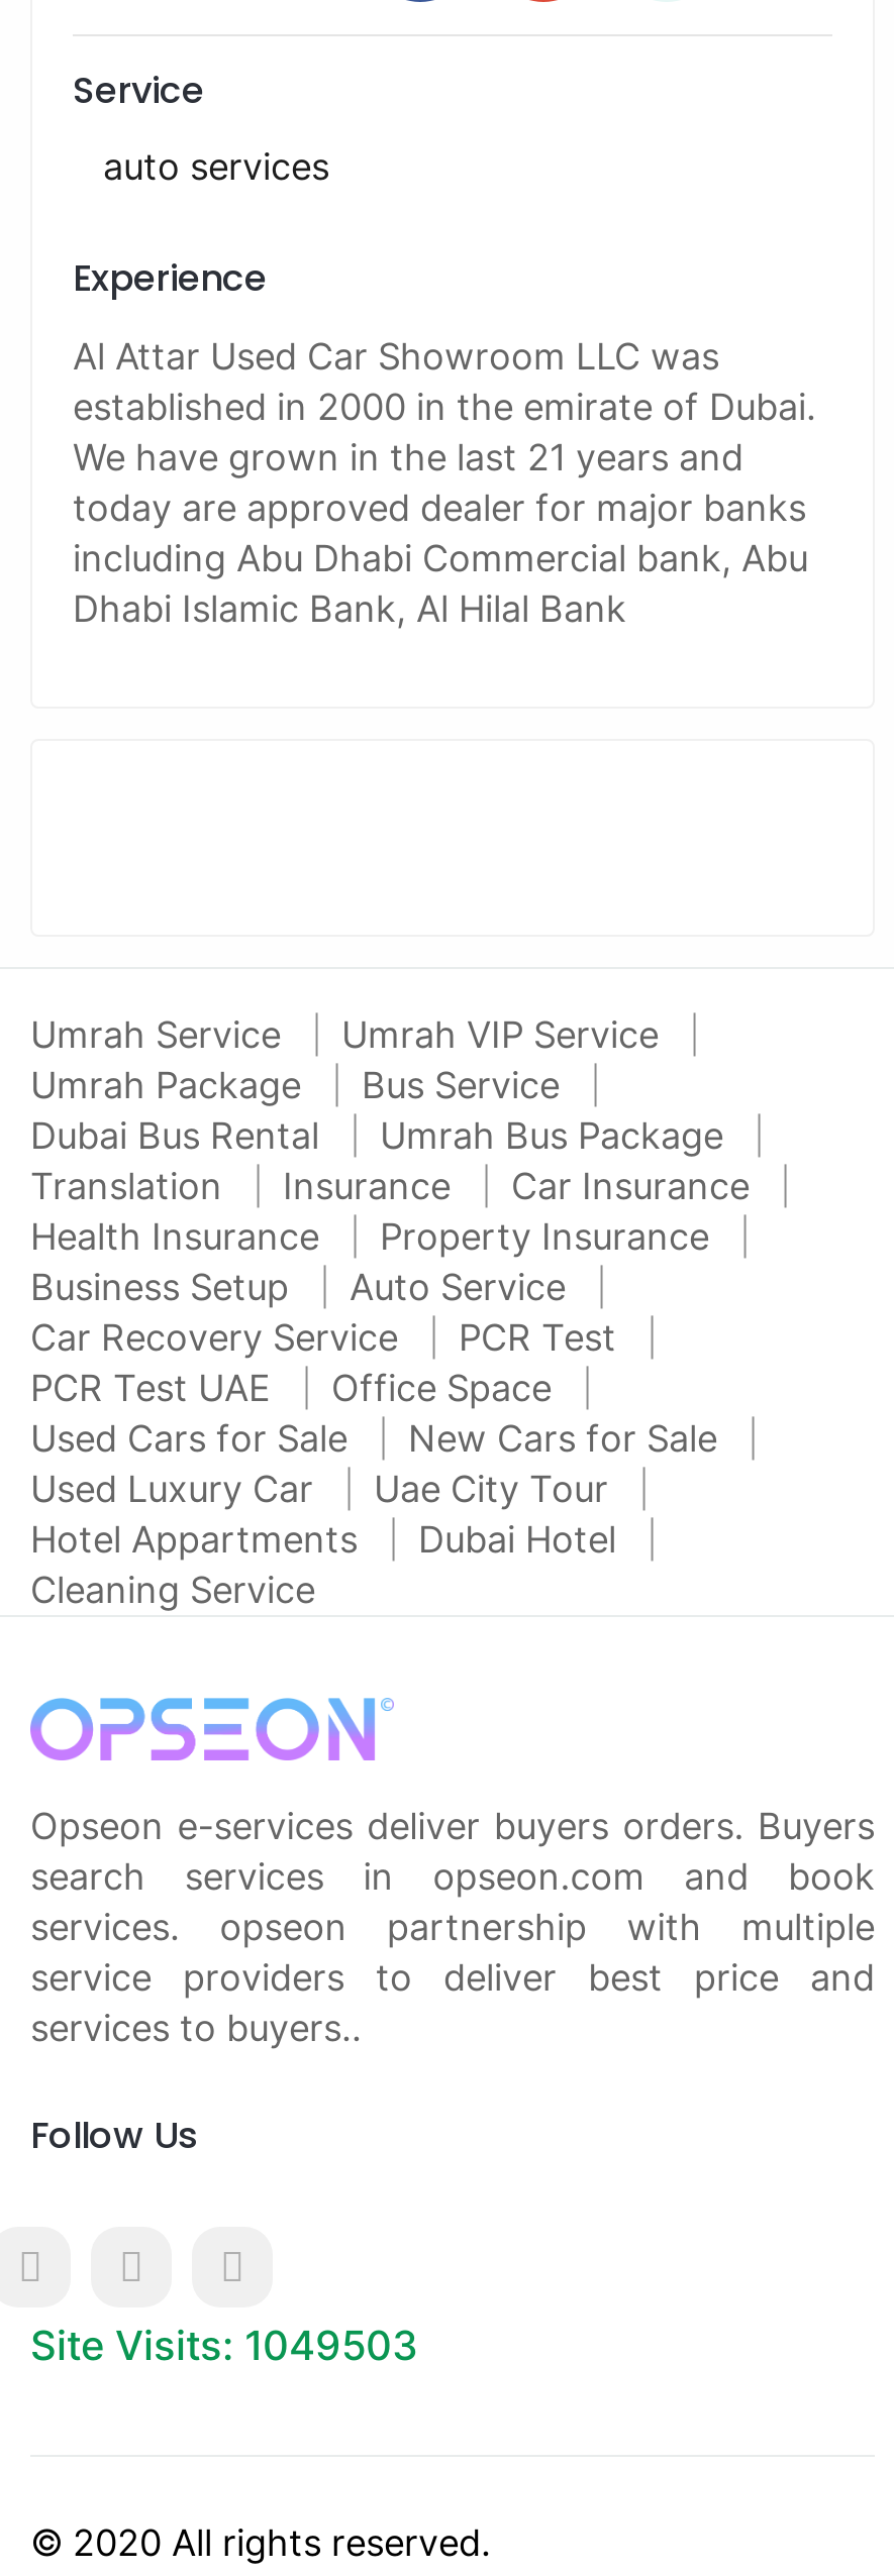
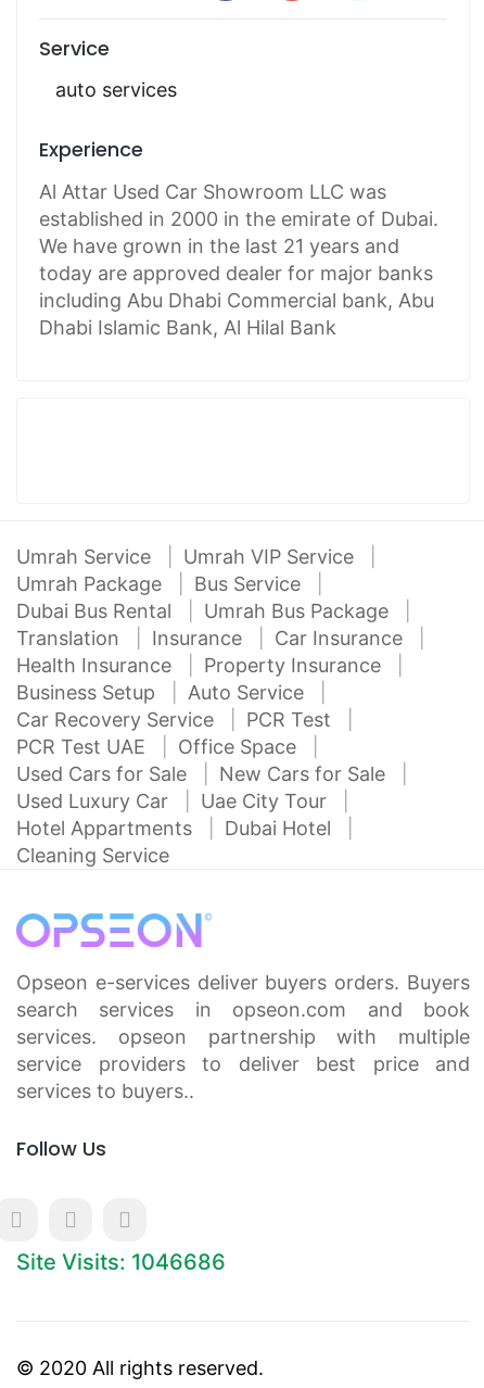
[30,2322,418,2371] Site Visits: 1049503 -> [16,1249,226,1275] Site Visits: 1046686

